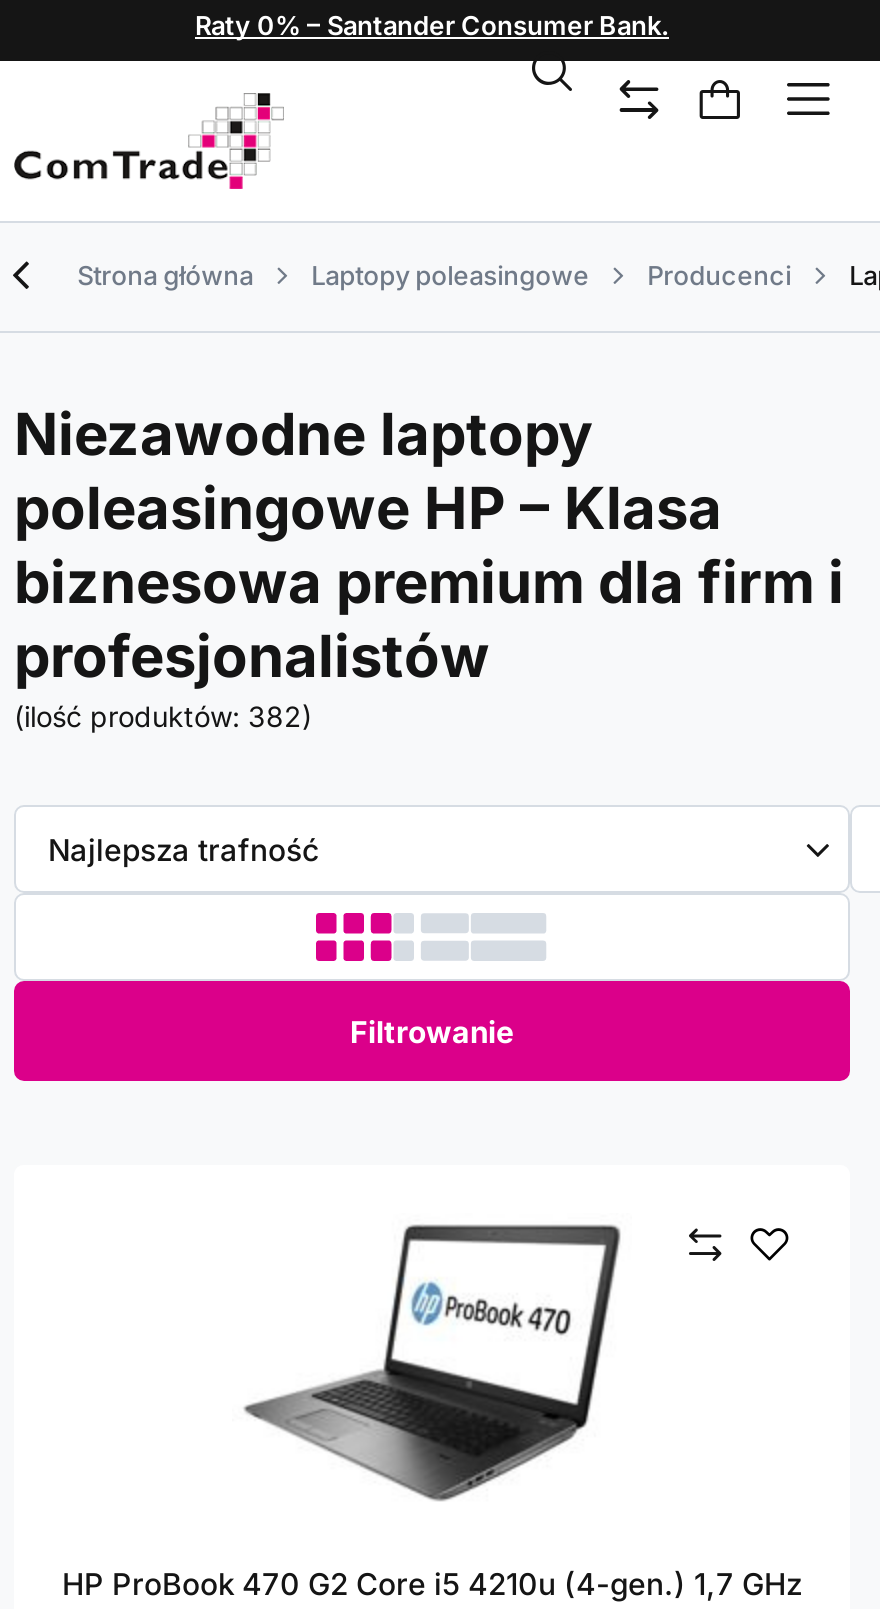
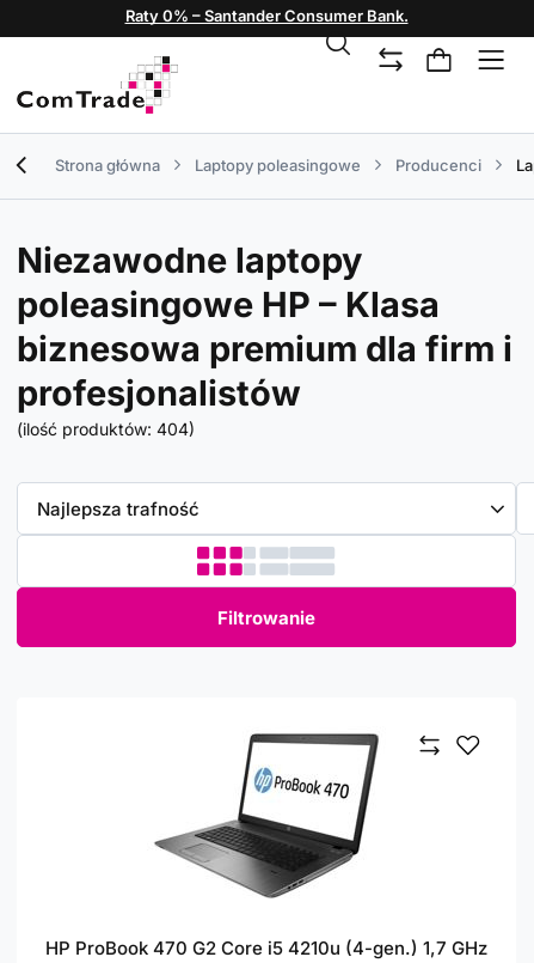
[14,699,312,733] (ilość produktów: 382) -> [17,419,195,439] (ilość produktów: 404)

